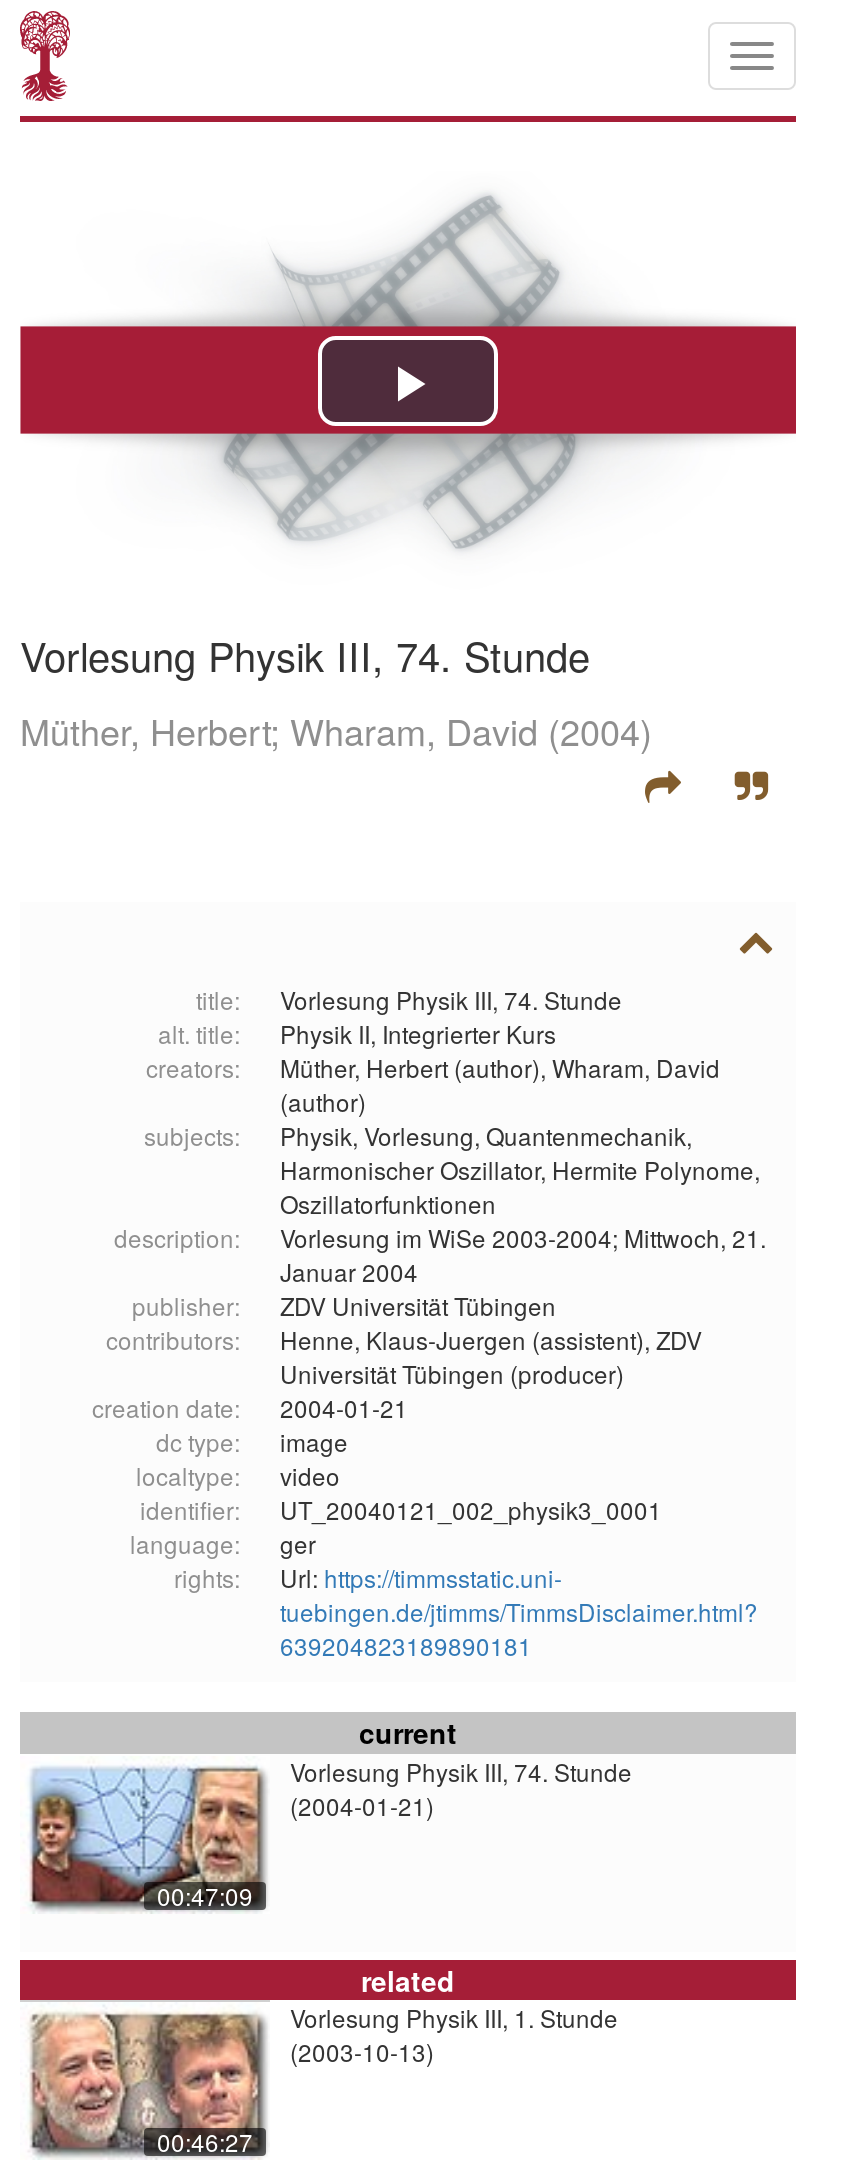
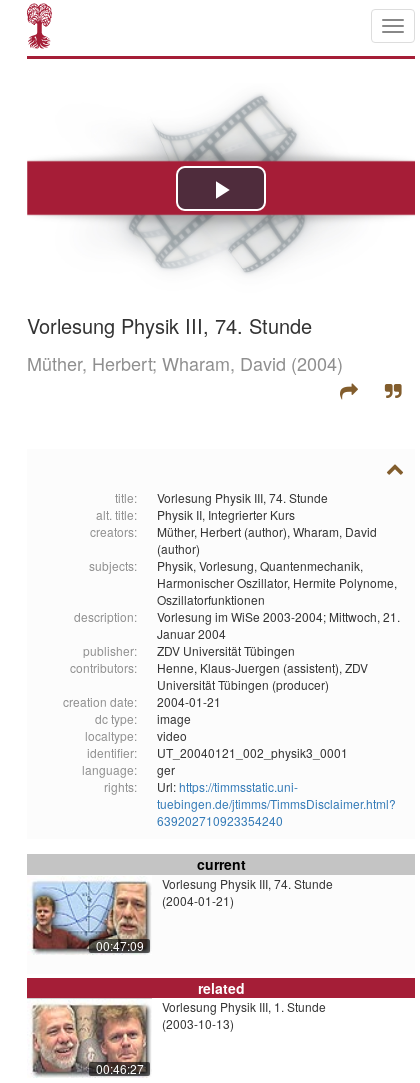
[280,1628,532,1662] 639204823189890181 -> [157,812,283,829] 639202710923354240

